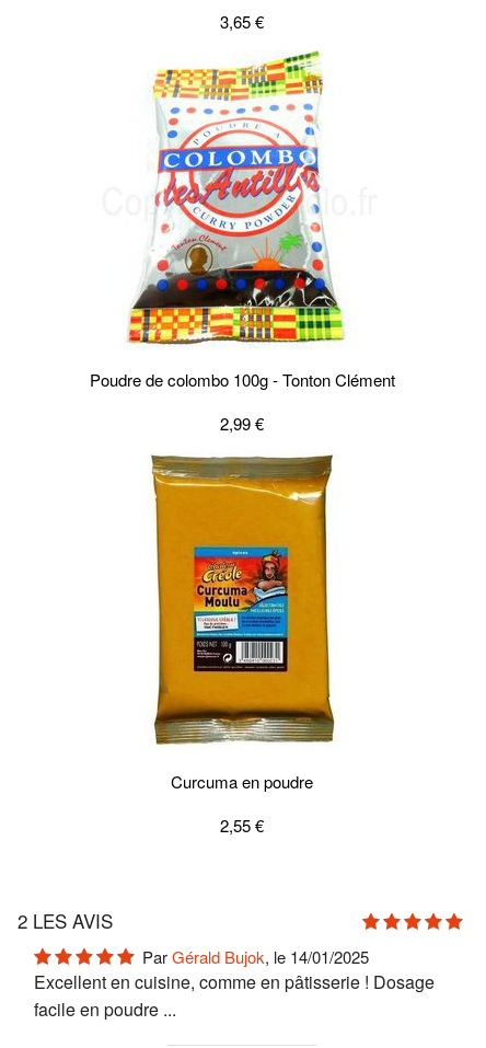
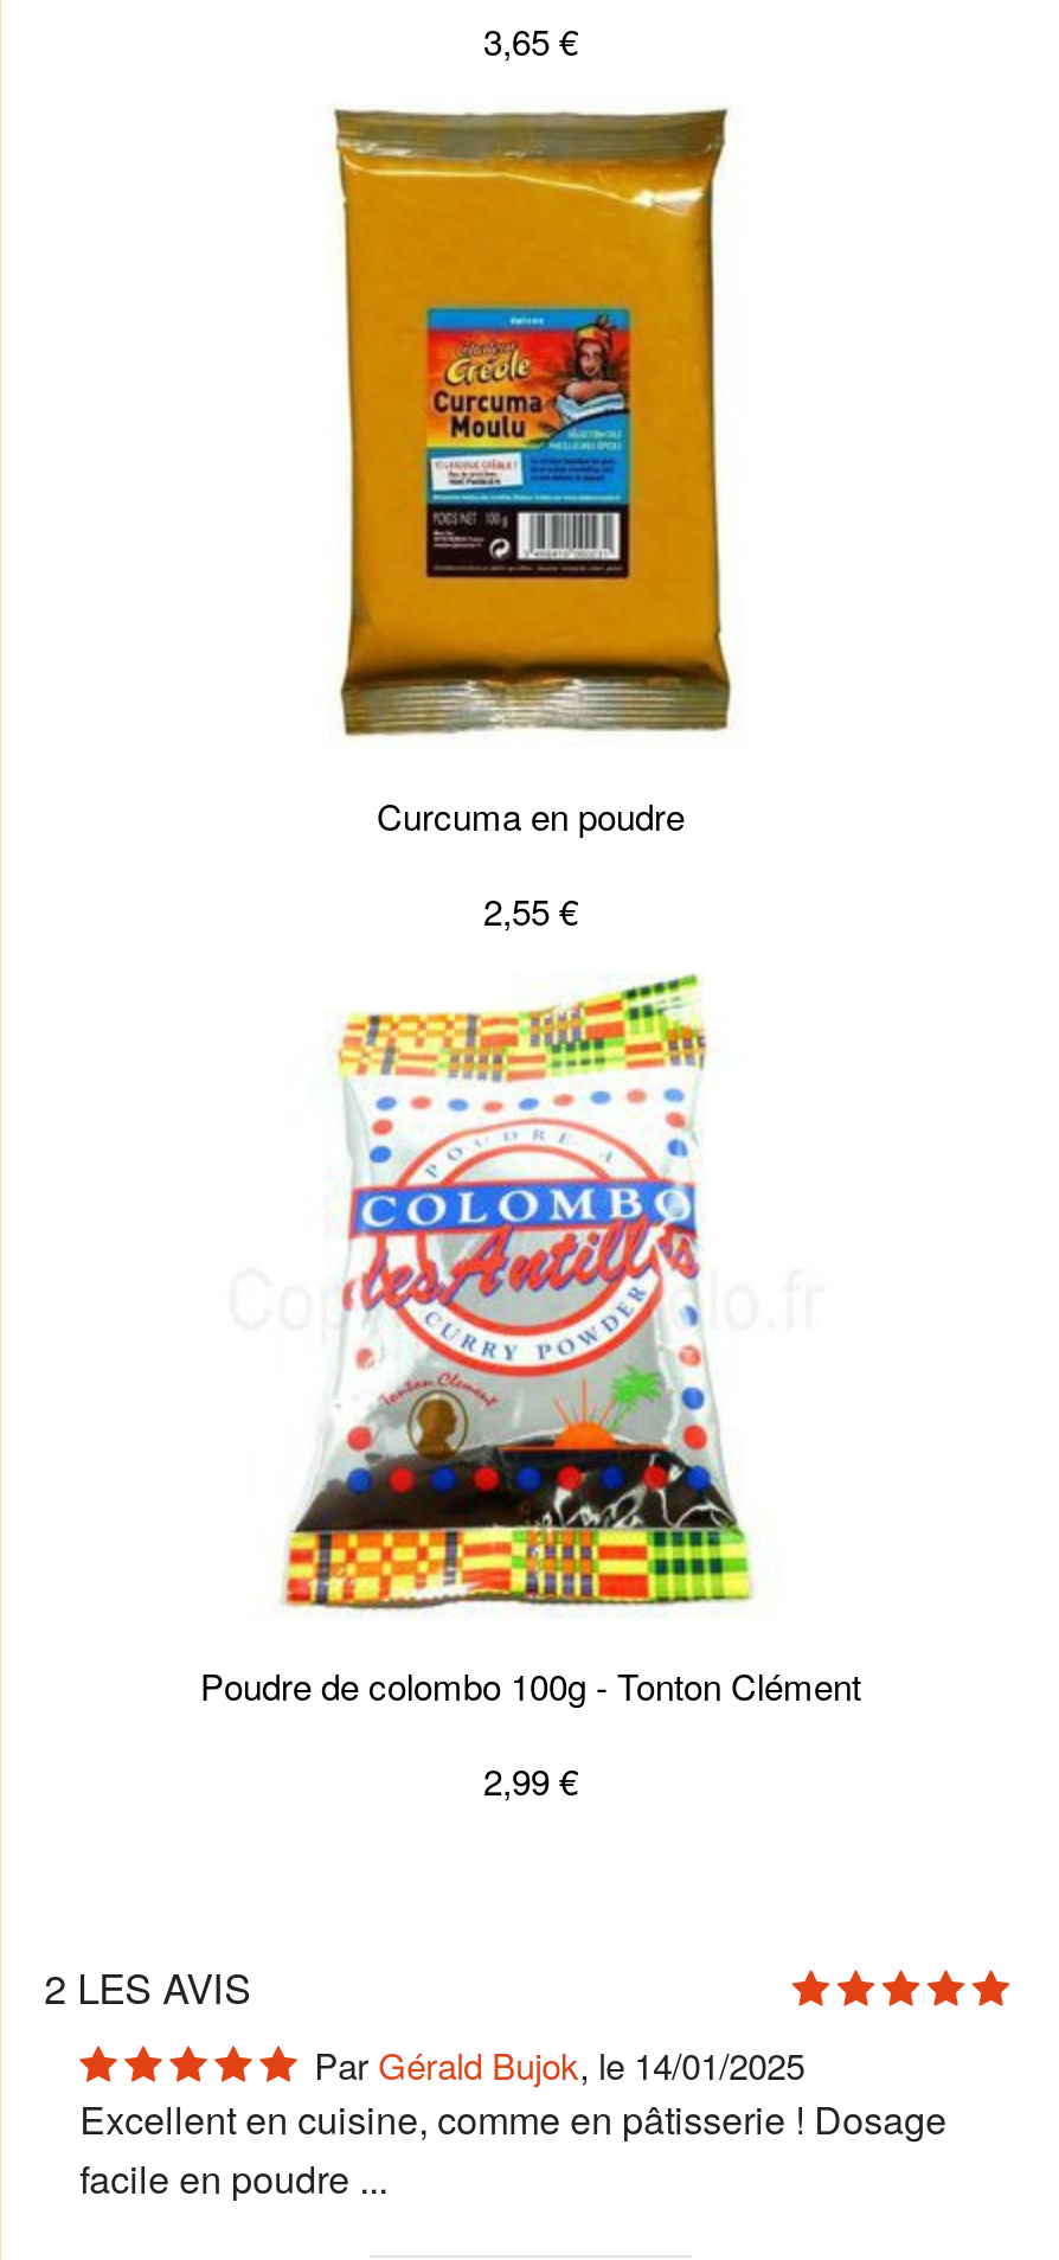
moved [89,48,395,435] -> [200,968,861,1806]: [image] | Poudre de colombo 100g - Tonton Clément | 2,99 €
moved [150,454,335,837] -> [332,105,734,936]: [image] | Curcuma en poudre | 2,55 €

